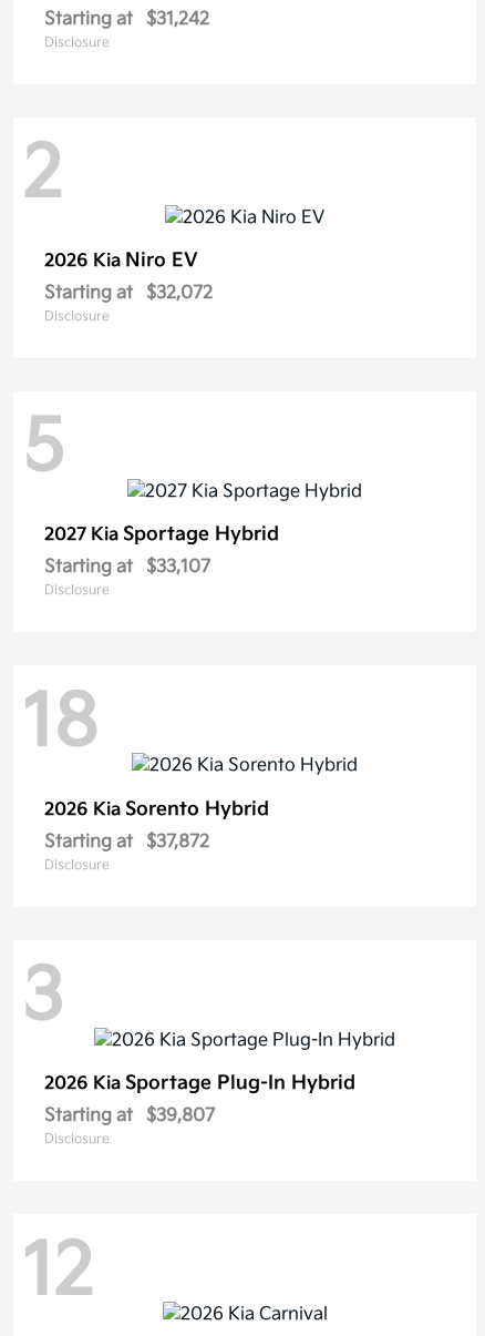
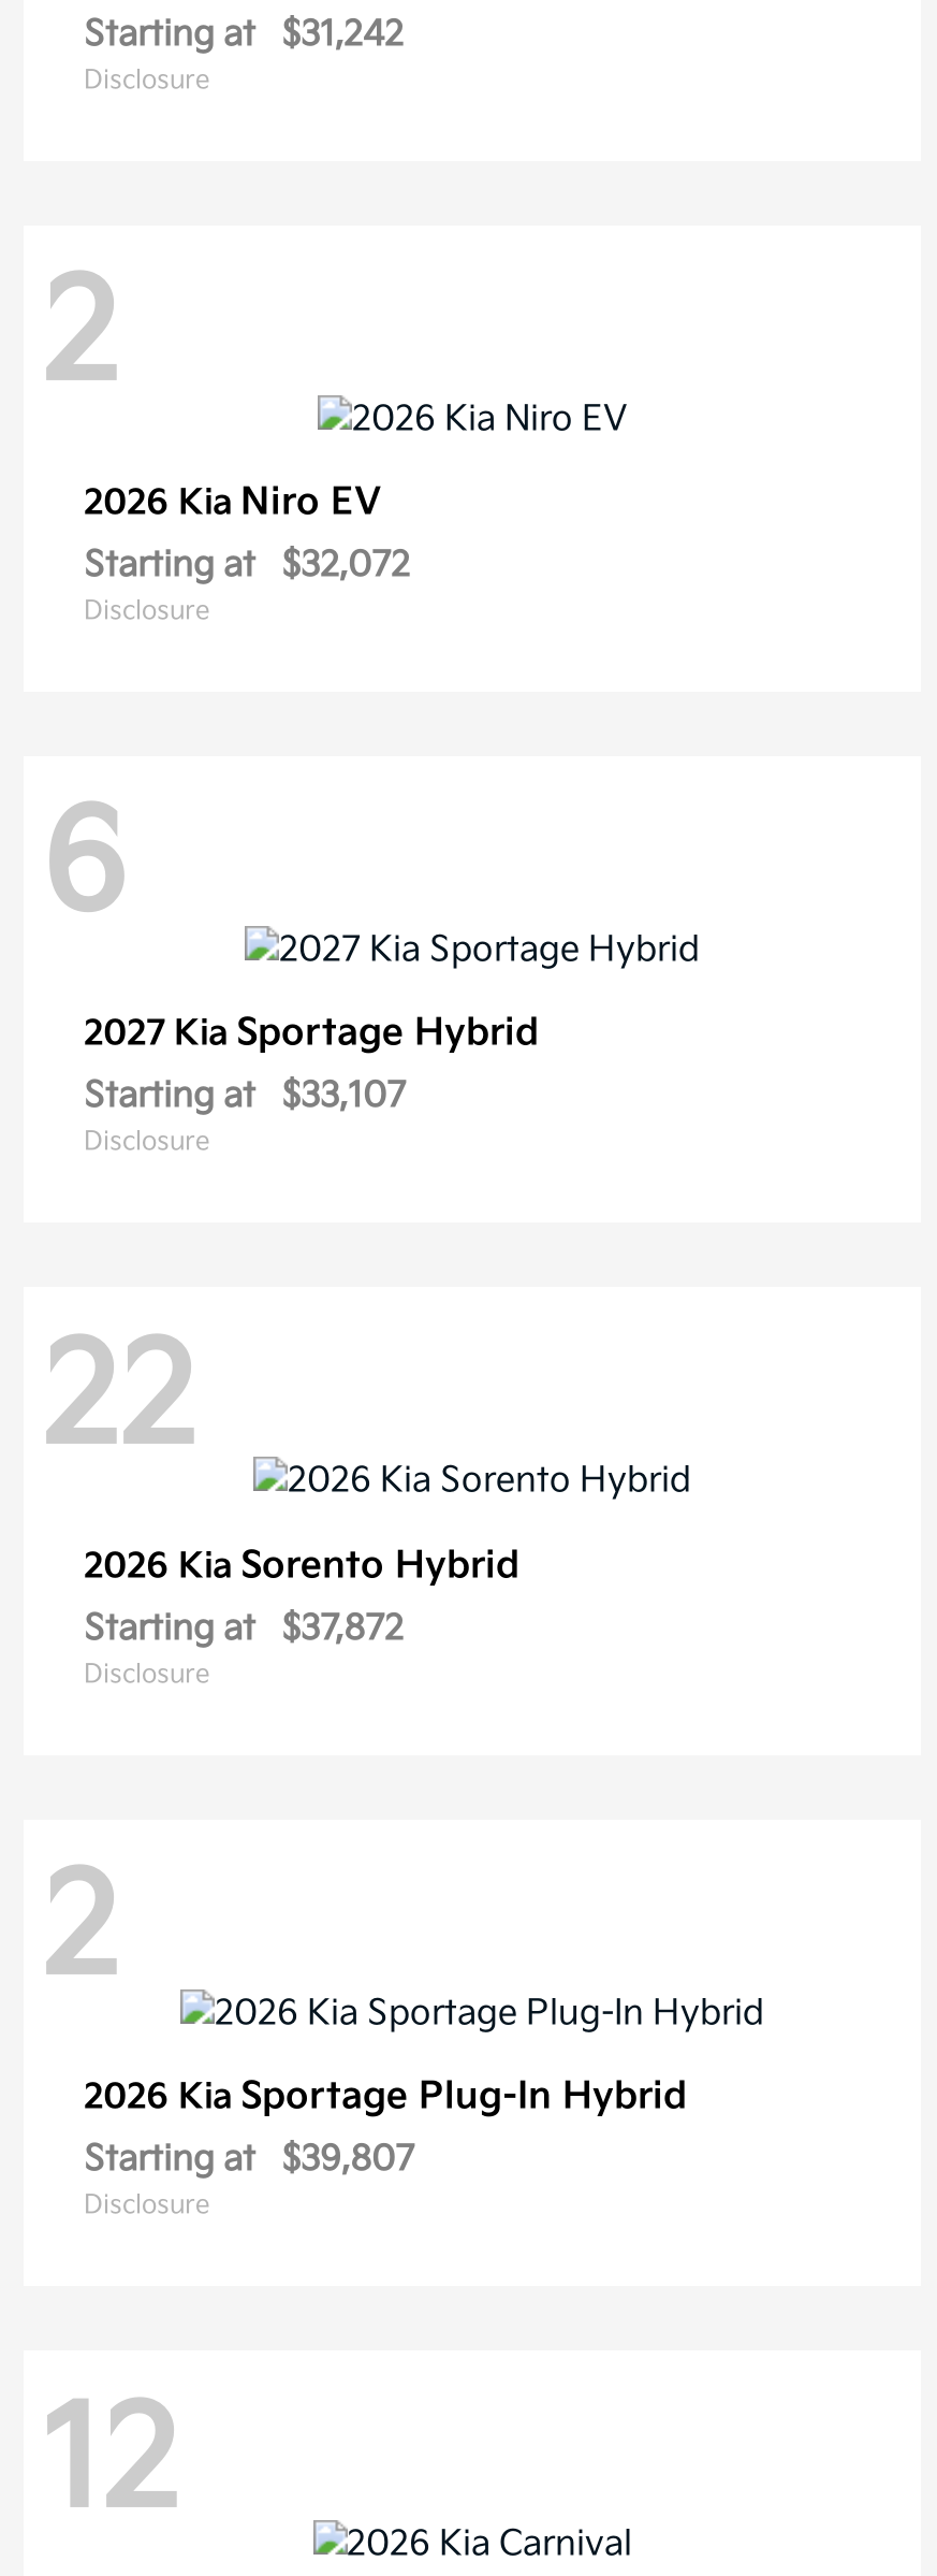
[22,406,65,492] 5 -> [41,785,125,950] 6
[22,681,99,766] 18 -> [41,1317,195,1482] 22
[22,955,63,1040] 3 -> [41,1848,118,2014] 2

